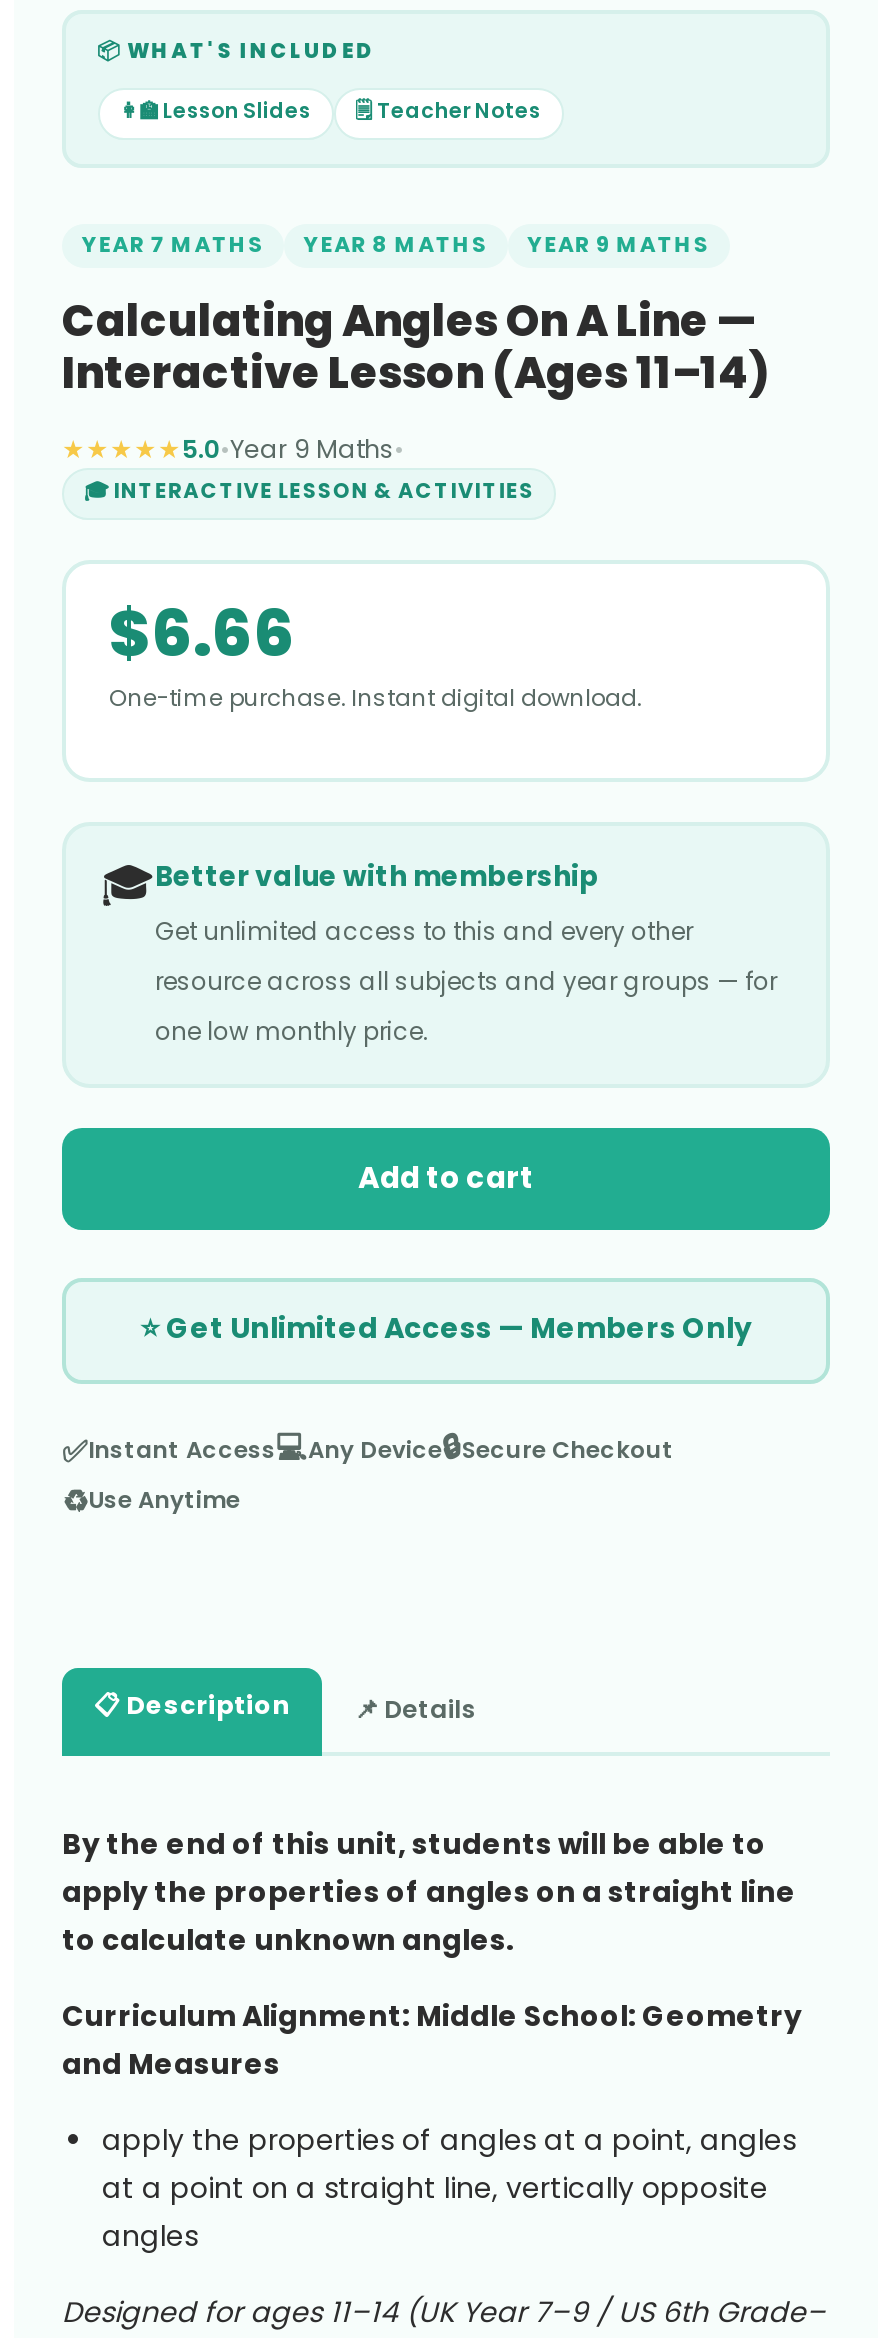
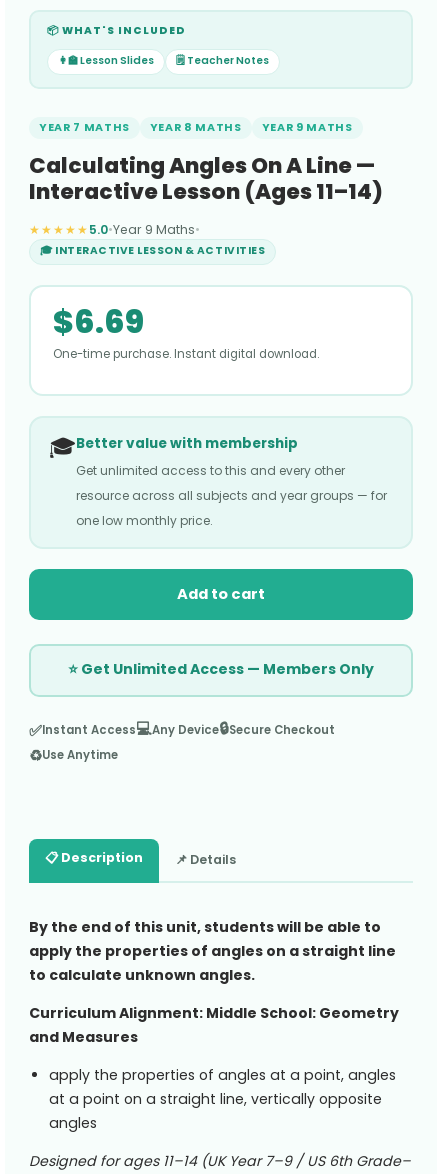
[109,588,295,678] $6.66 -> [52,299,143,344] $6.69

